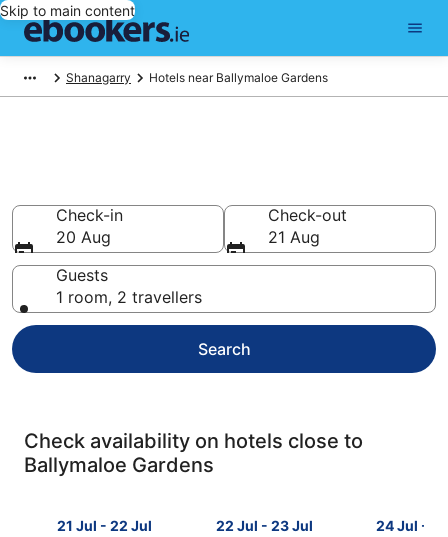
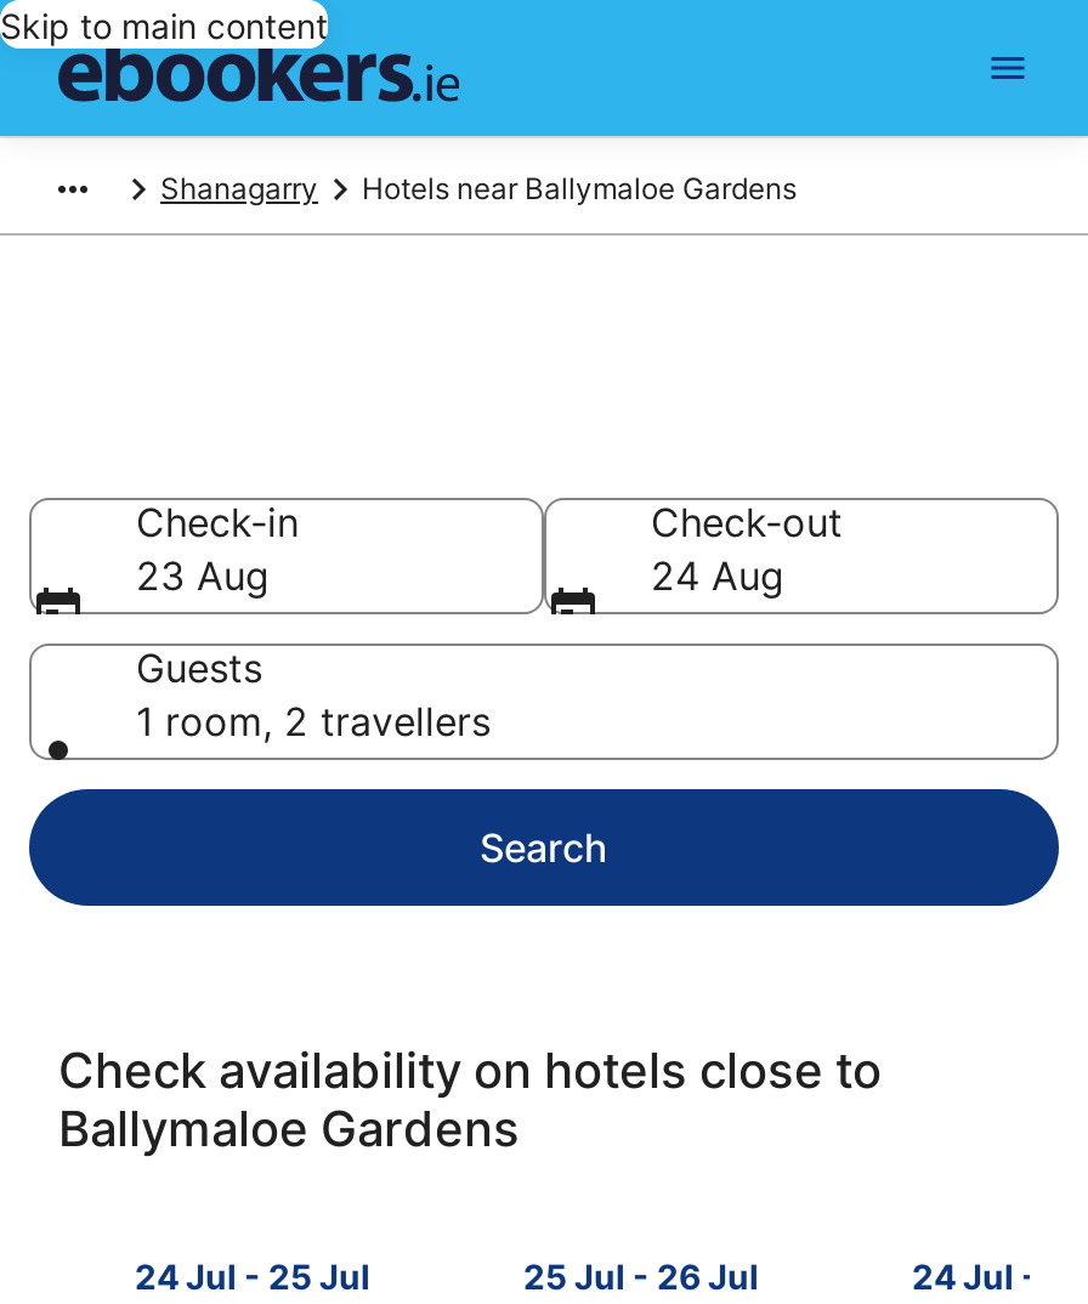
[56,227,111,247] 20 Aug -> [136,551,270,600] 23 Aug
[268,227,320,247] 21 Aug -> [651,551,784,600] 24 Aug
[56,517,151,534] 21 Jul - 22 Jul -> [135,1255,370,1297] 24 Jul - 25 Jul
[215,517,312,534] 22 Jul - 23 Jul -> [523,1255,759,1297] 25 Jul - 26 Jul

